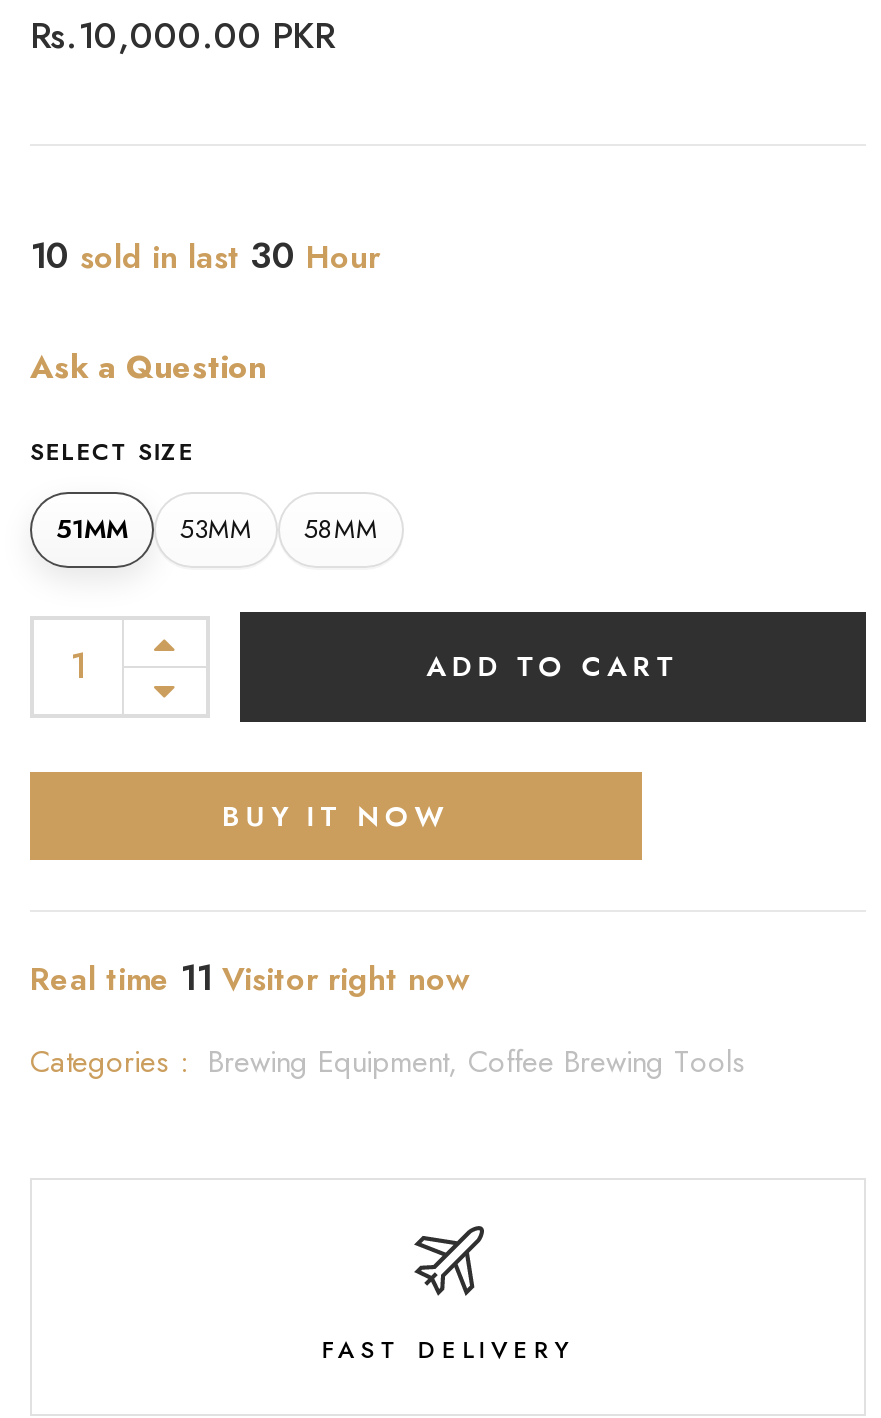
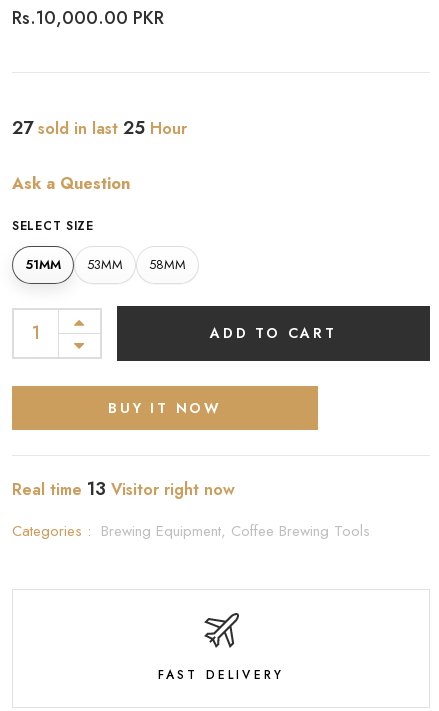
[30,230,380,282] 10 sold in last 30 Hour -> [12,115,187,141] 27 sold in last 25 Hour
[30,952,470,1004] Real time 11 Visitor right now -> [12,476,235,502] Real time 13 Visitor right now

